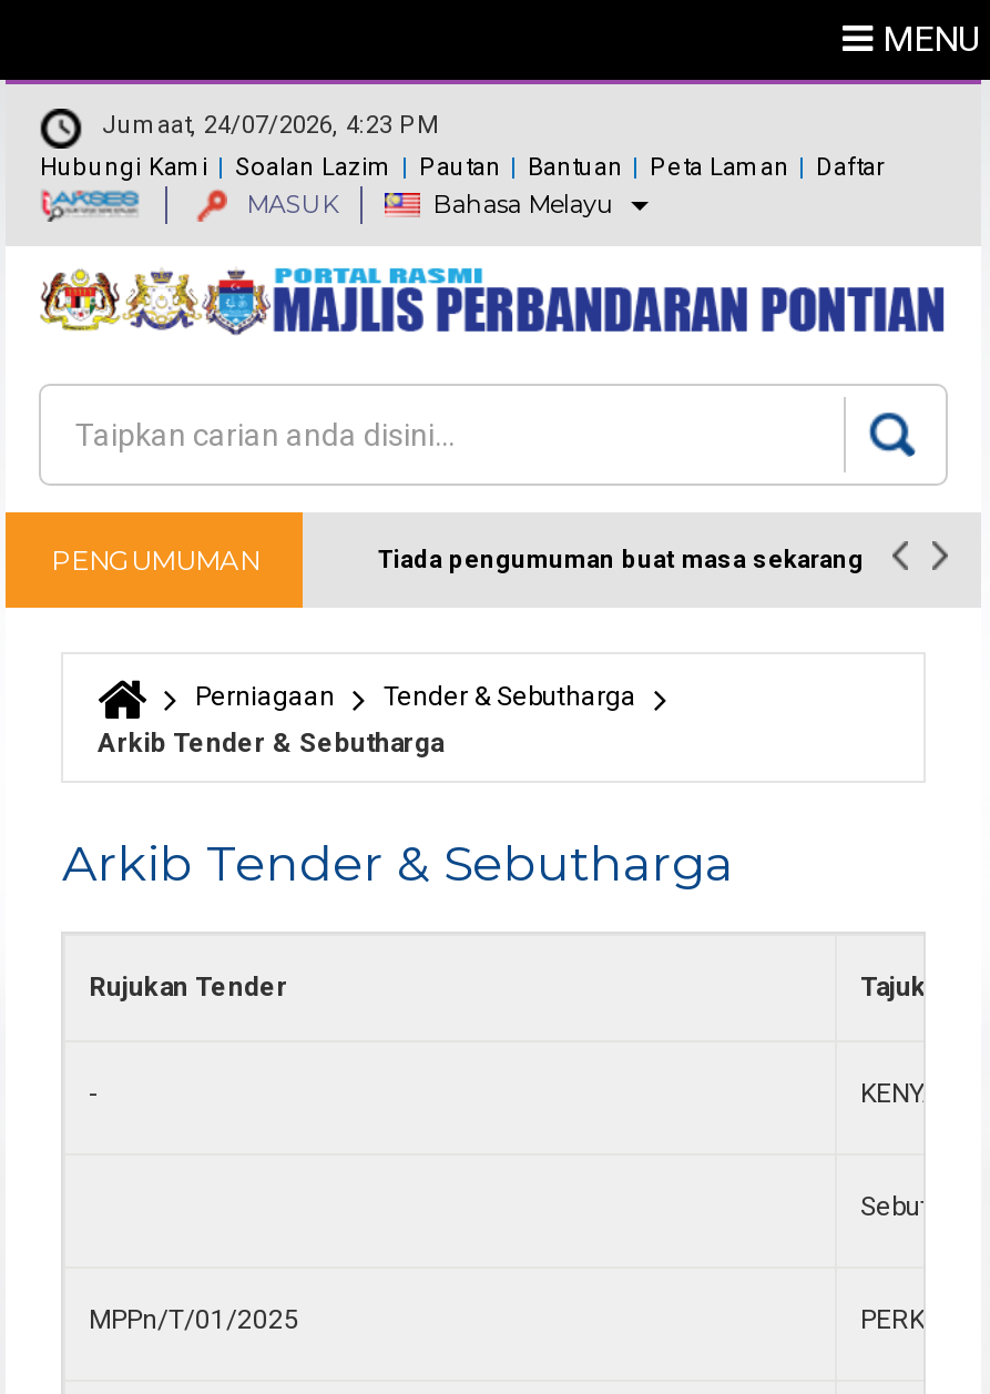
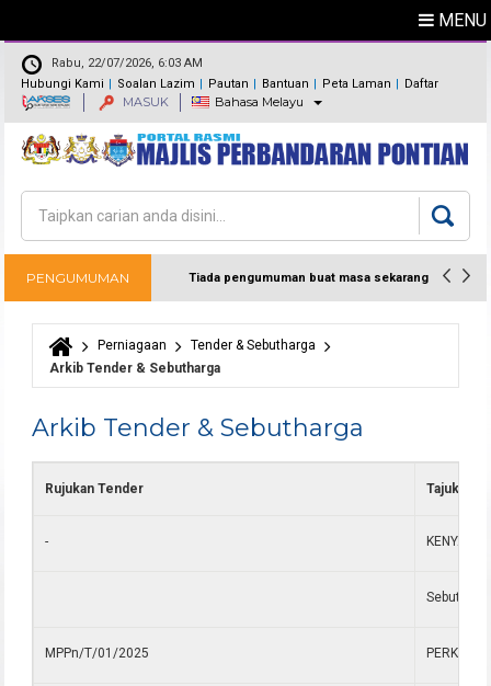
[102,112,439,140] Jumaat, 24/07/2026, 4:23 PM -> [52,56,203,70] Rabu, 22/07/2026, 6:03 AM

